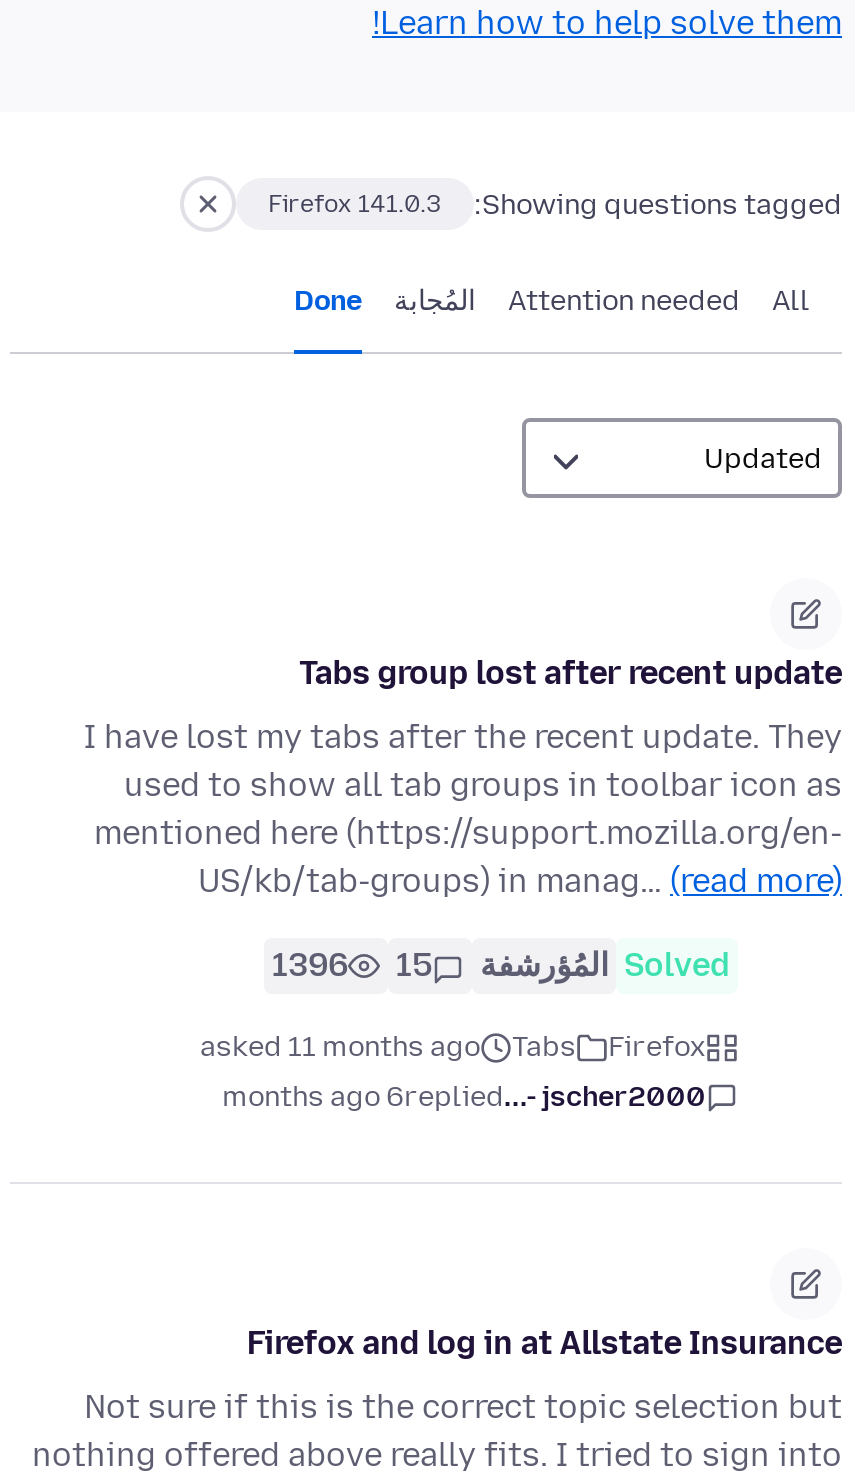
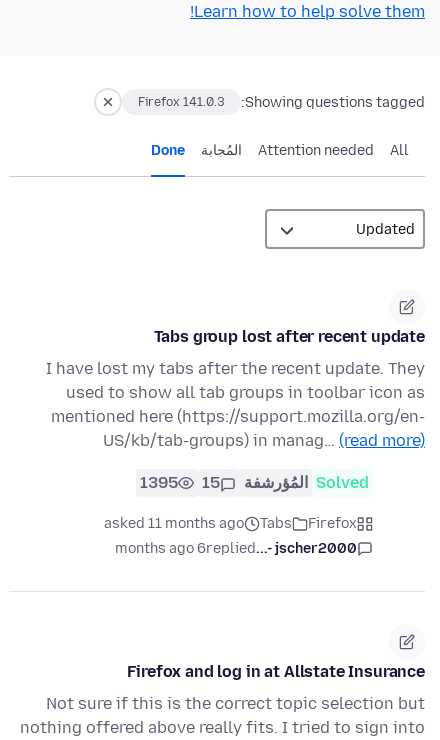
[272,947,730,985] Solved المُؤرشفة 15 1396 -> [140,473,369,492] Solved المُؤرشفة 15 1395

